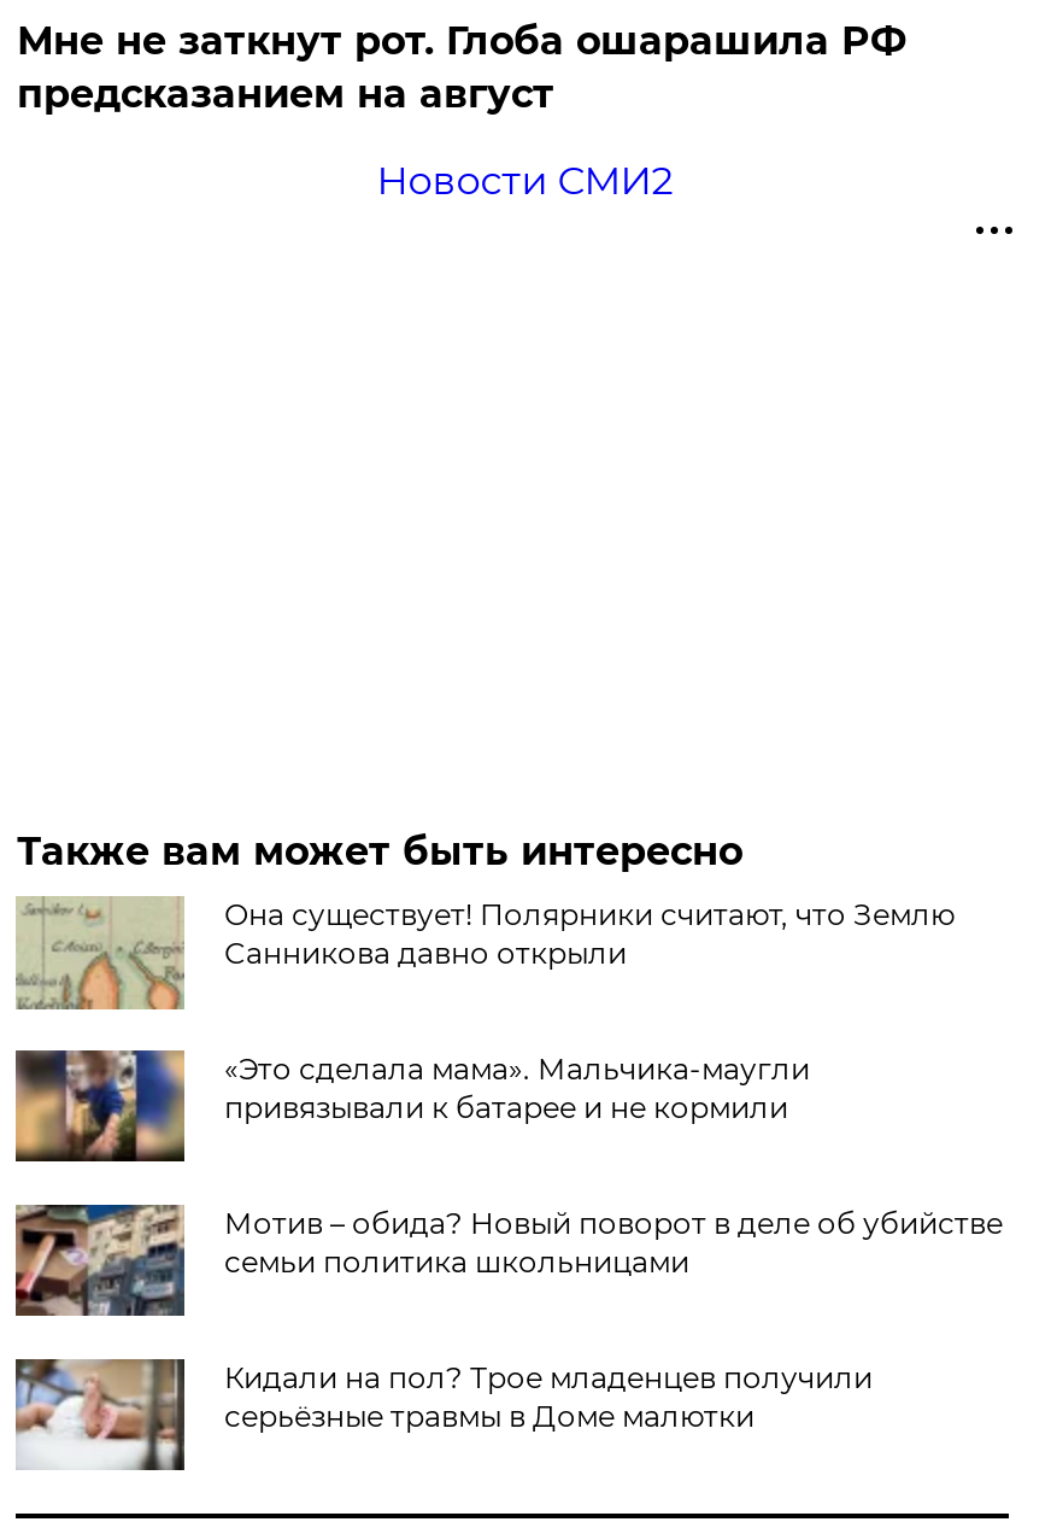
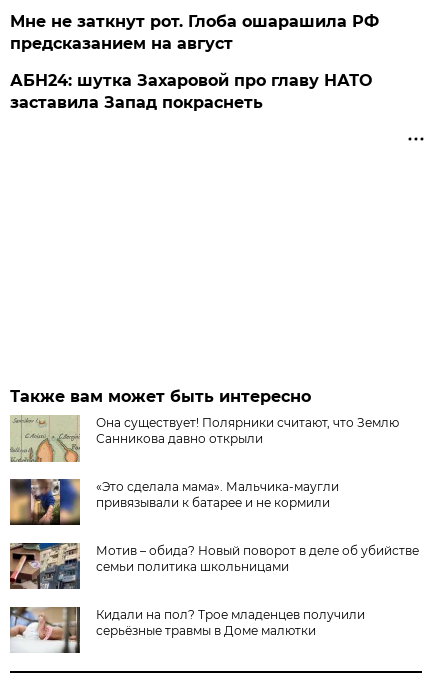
[377,158,673,204] Новости СМИ2 -> [10,71,372,112] АБН24: шутка Захаровой про главу НАТО | заставила Запад покраснеть

